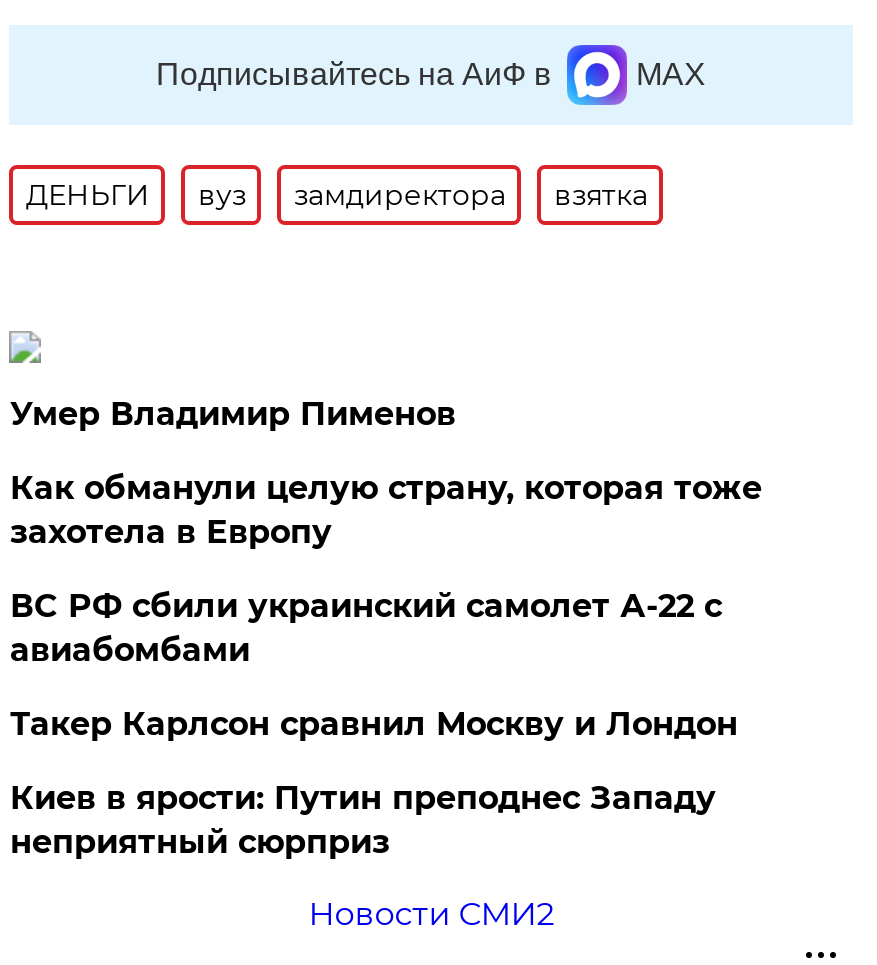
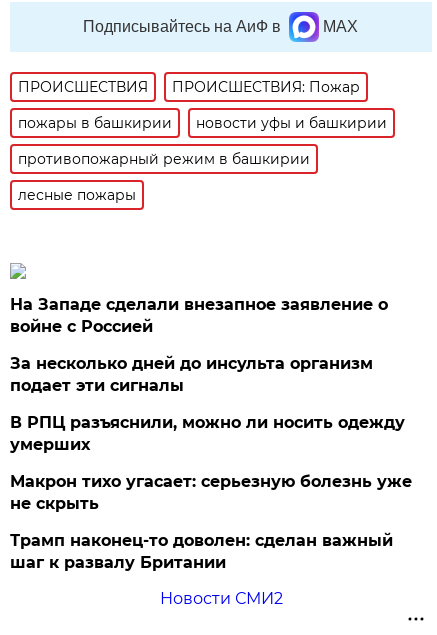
[26,178,648,214] ДЕНЬГИ | вуз | замдиректора | взятка -> [18,78,387,204] ПРОИСШЕСТВИЯ | ПРОИСШЕСТВИЯ: Пожар | пожары в башкирии | новости уфы и башкирии | противопожарный режим в башкирии | лесные пожары
[10,396,762,862] Умер Владимир Пименов | Как обманули целую страну, которая тоже | захотела в Европу | ВС РФ сбили украинский самолет А-22 с | авиабомбами | Такер Карлсон сравнил Москву и Лондон | Киев в ярости: Путин преподнес Западу | неприятный сюрприз -> [10,295,412,572] На Западе сделали внезапное заявление о | войне с Россией | За несколько дней до инсульта организм | подает эти сигналы | В РПЦ разъяснили, можно ли носить одежду | умерших | Макрон тихо угасает: серьезную болезнь уже | не скрыть | Трамп наконец-то доволен: сделан важный | шаг к развалу Британии

